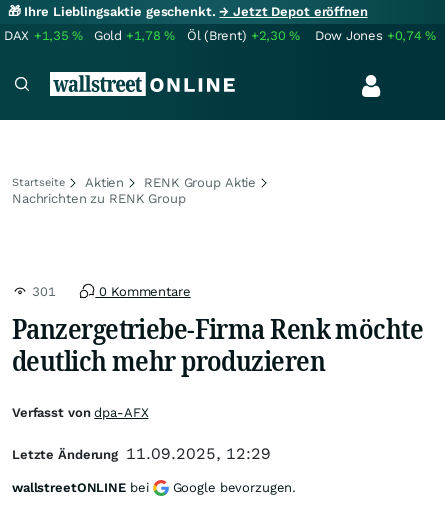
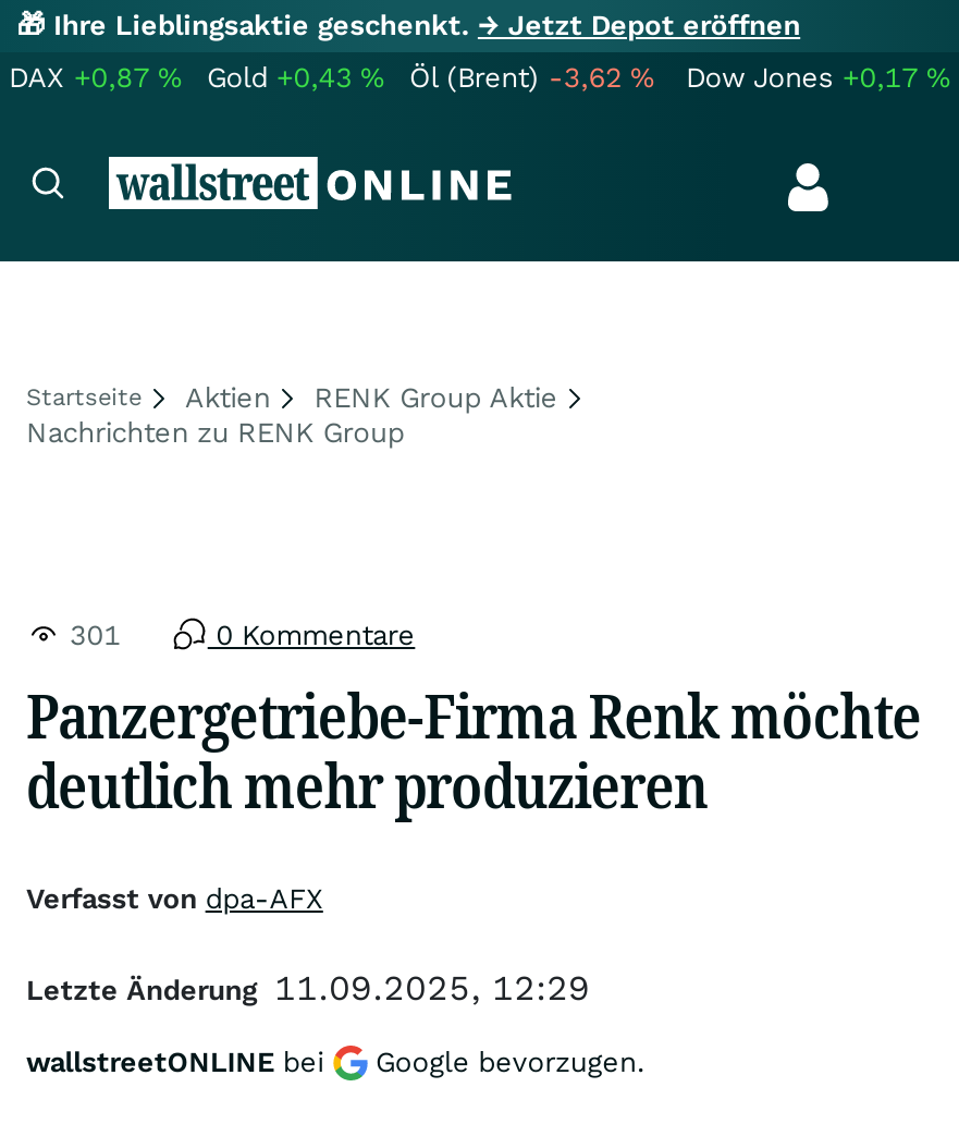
[4,28,83,43] DAX +1,35% -> [9,61,181,94] DAX +0,87%
[94,28,175,43] Gold +1,78% -> [207,61,384,94] Gold +0,43%
[187,28,300,43] Öl (Brent) +2,30% -> [409,61,654,94] Öl (Brent) -3,62%
[315,28,436,43] Dow Jones +0,74% -> [686,61,950,94] Dow Jones +0,17%

